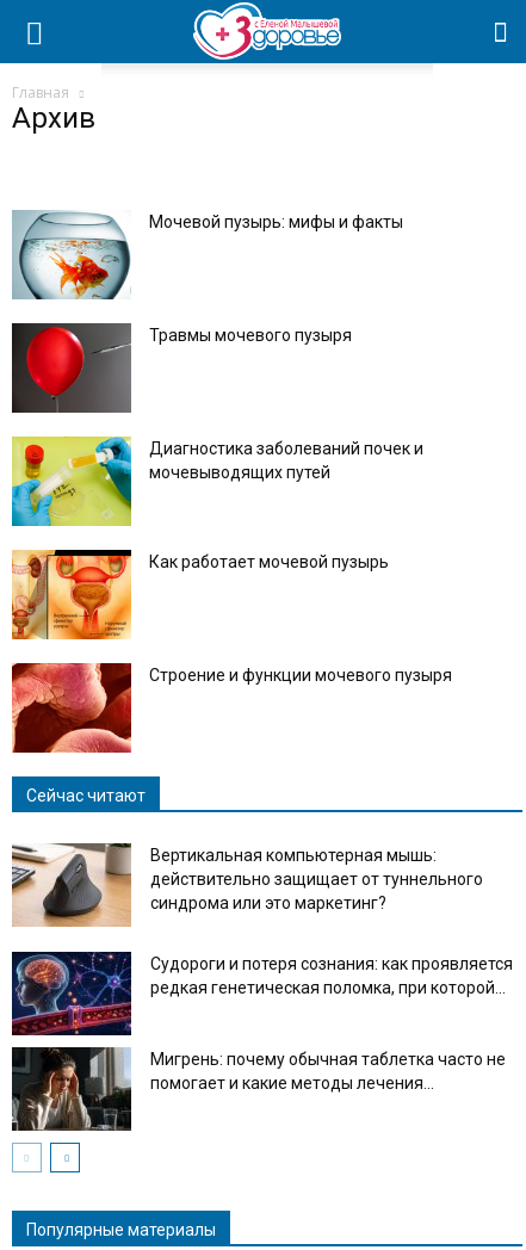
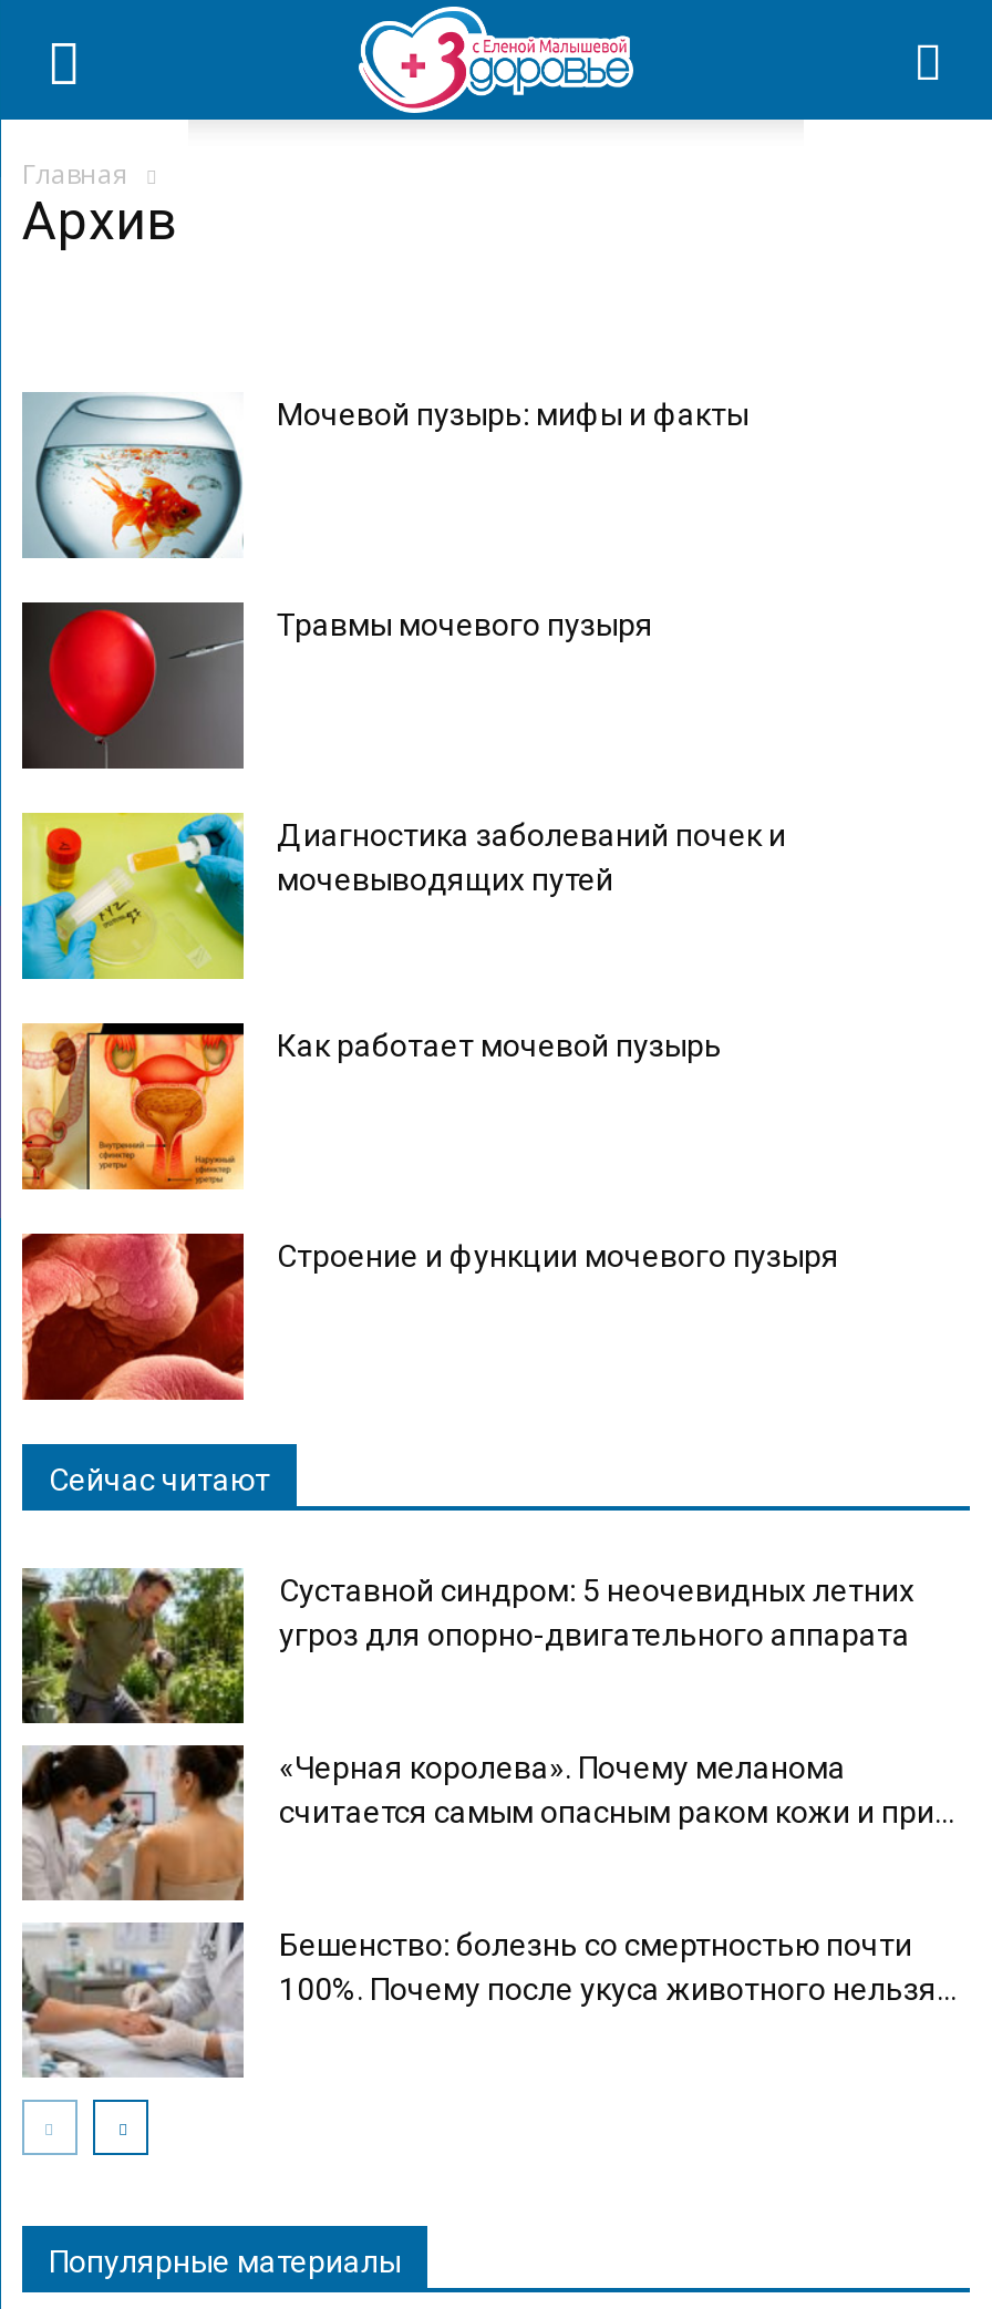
[11,842,483,928] [image] | Вертикальная компьютерная мышь: | действительно защищает от туннельного | синдрома или это маркетинг? -> [20,1568,914,1725] [image] | Суставной синдром: 5 неочевидных летних | угроз для опорно-двигательного аппарата
[11,951,513,1036] [image] | Судороги и потеря сознания: как проявляется | редкая генетическая поломка, при которой... -> [20,1743,954,1903] [image] | «Черная королева». Почему меланома | считается самым опасным раком кожи и при...
[12,1047,506,1132] [image] | Мигрень: почему обычная таблетка часто не | помогает и какие методы лечения... -> [22,1920,957,2078] [image] | Бешенство: болезнь со смертностью почти | 100%. Почему после укуса животного нельзя...

